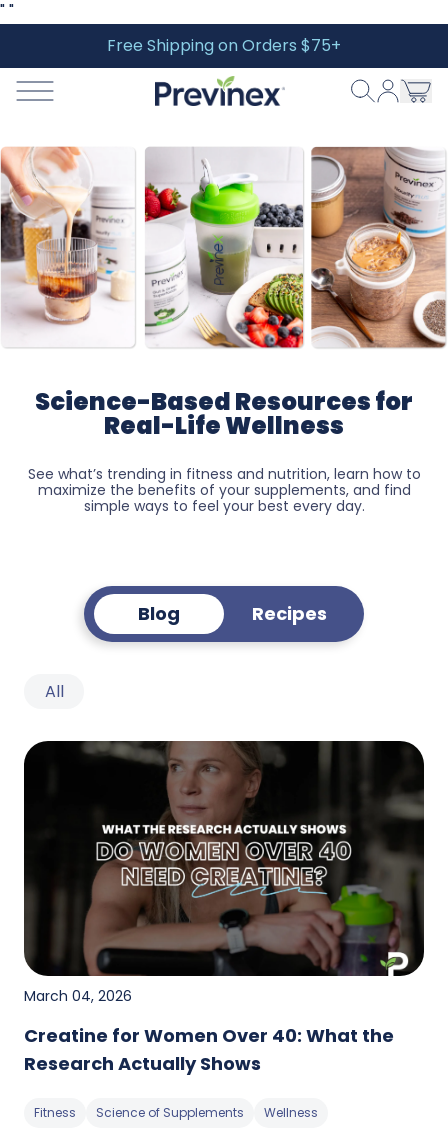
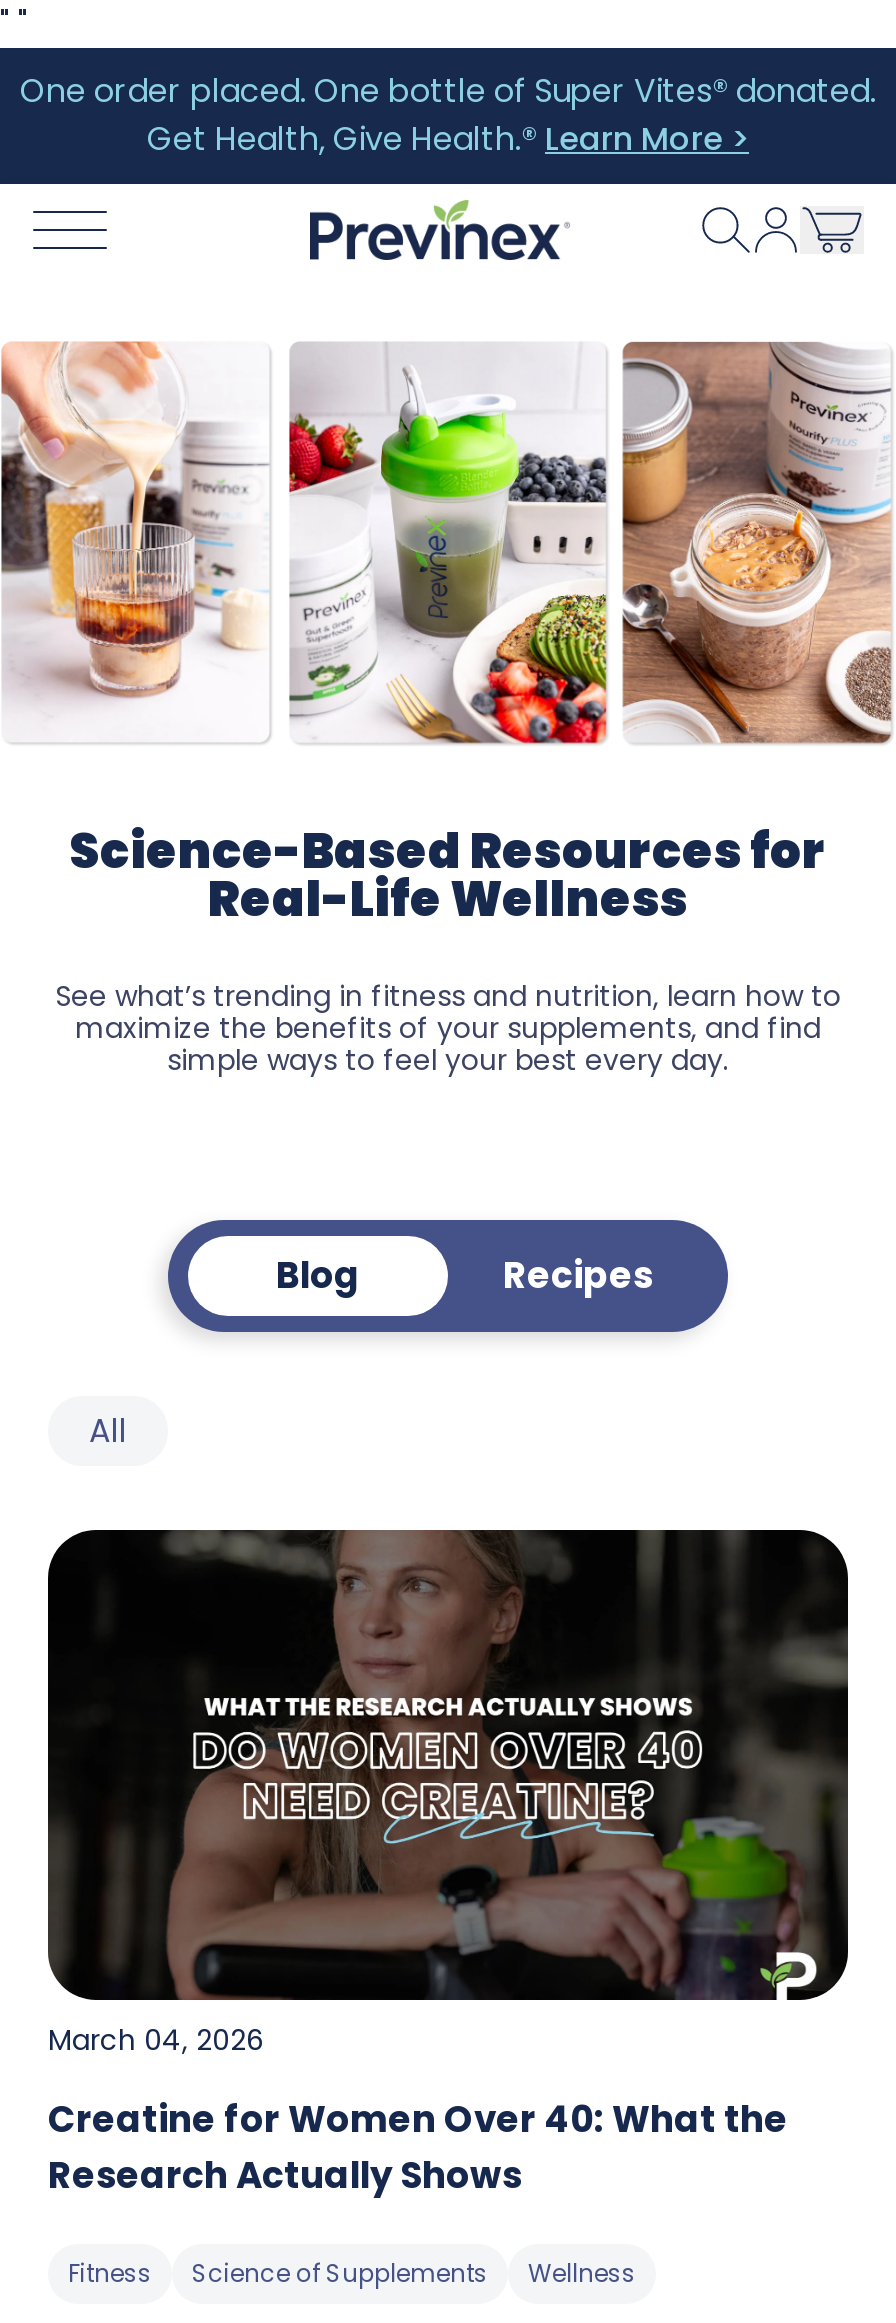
[107,34,341,57] Free Shipping on Orders $75+ -> [20,68,876,162] One order placed. One bottle of Super Vites® donated. | Get Health, Give Health.® Learn More >

